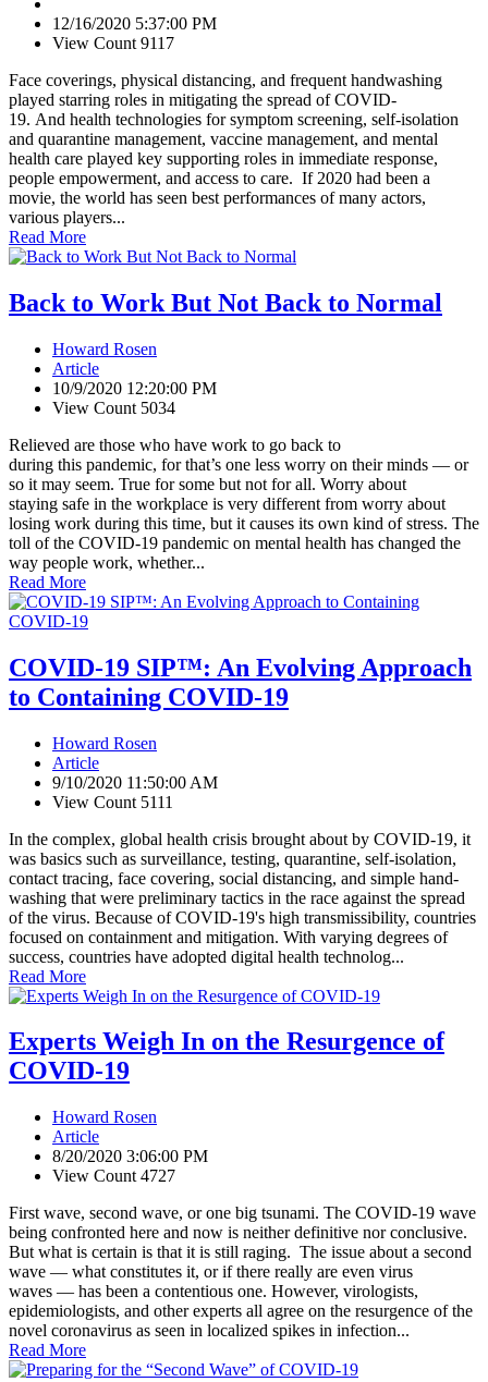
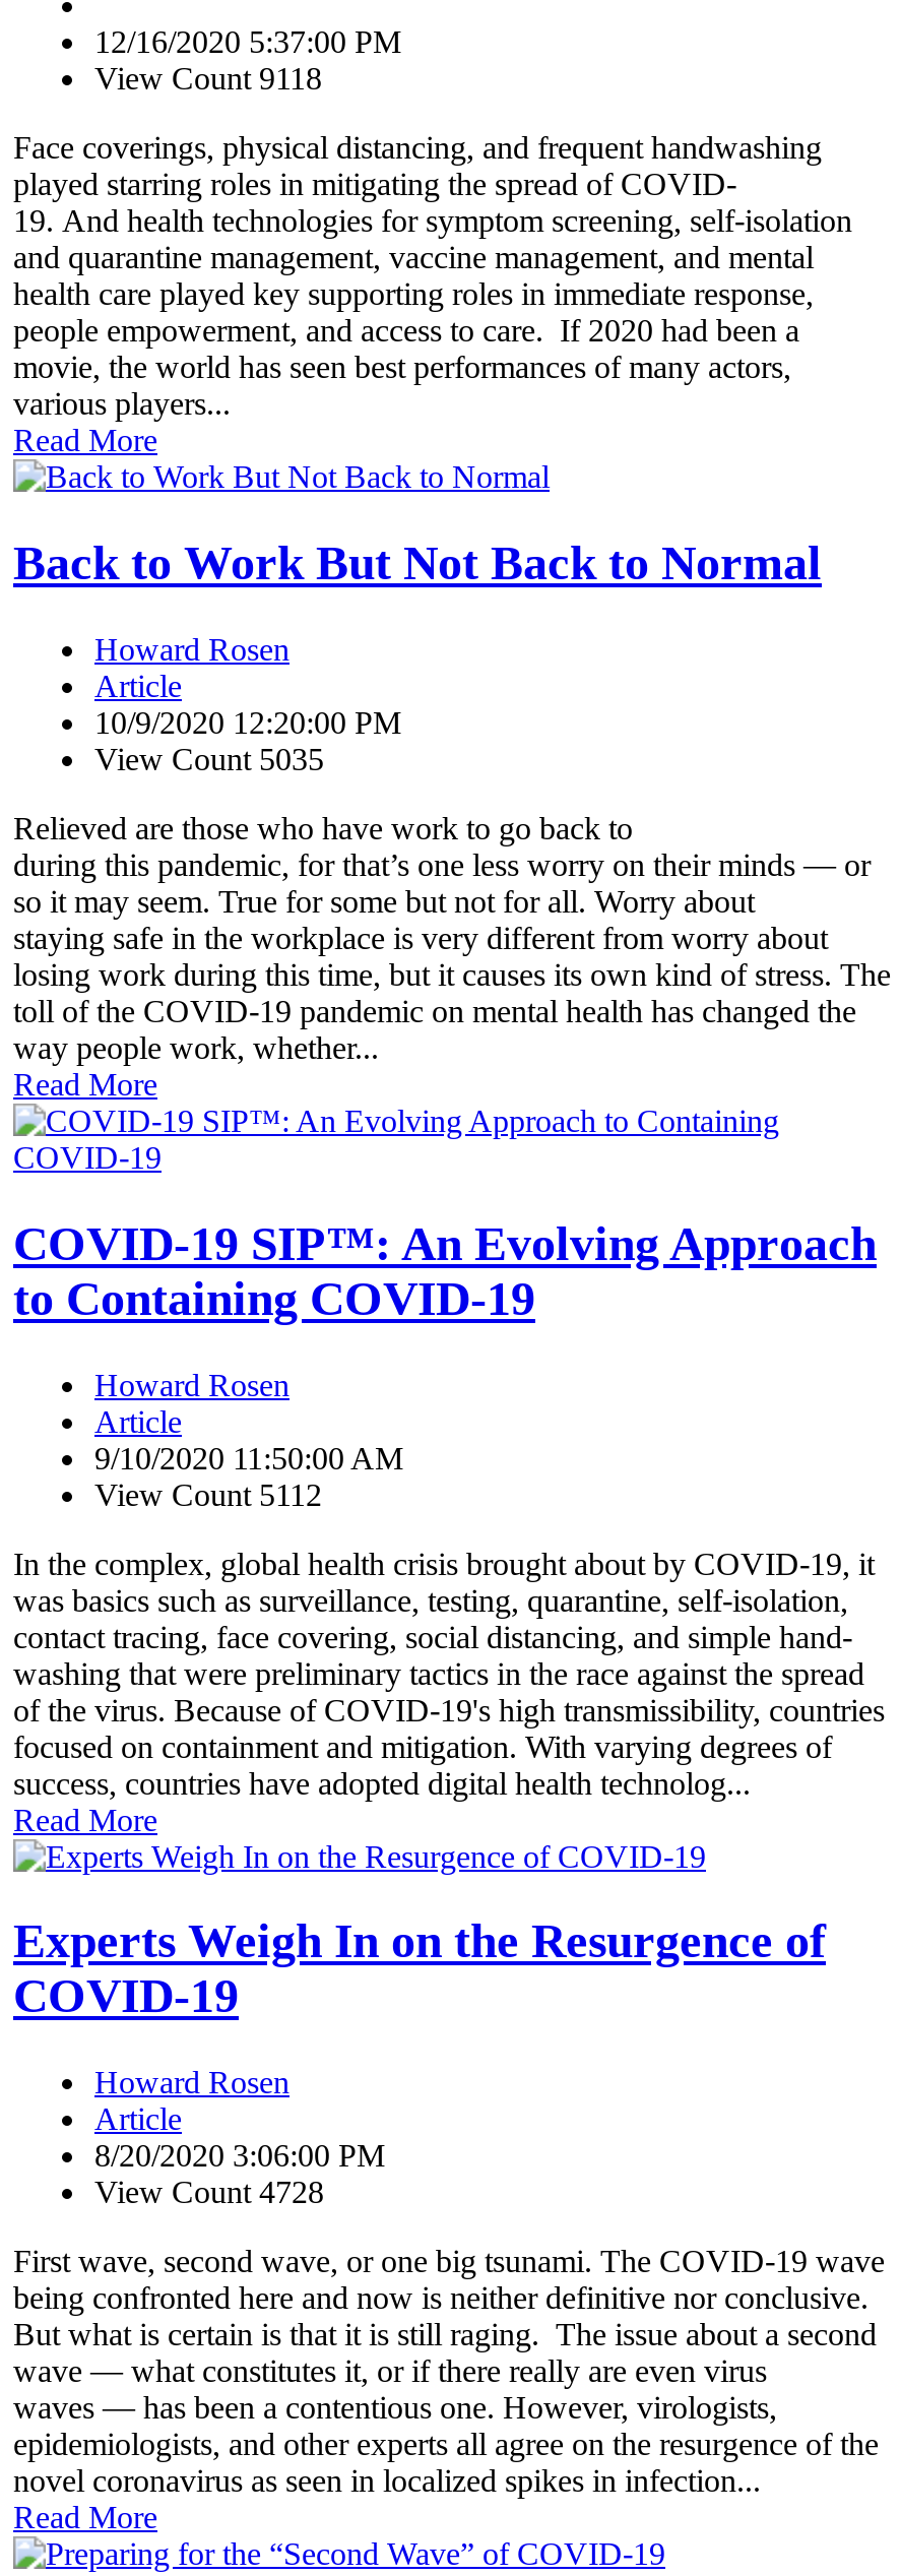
[52,34,174,52] View Count 9117 -> [94,61,322,95] View Count 9118
[52,398,175,417] View Count 5034 -> [94,741,324,776] View Count 5035
[52,792,173,811] View Count 5111 -> [94,1477,322,1511] View Count 5112
[52,1167,175,1185] View Count 4727 -> [94,2175,324,2210] View Count 4728

